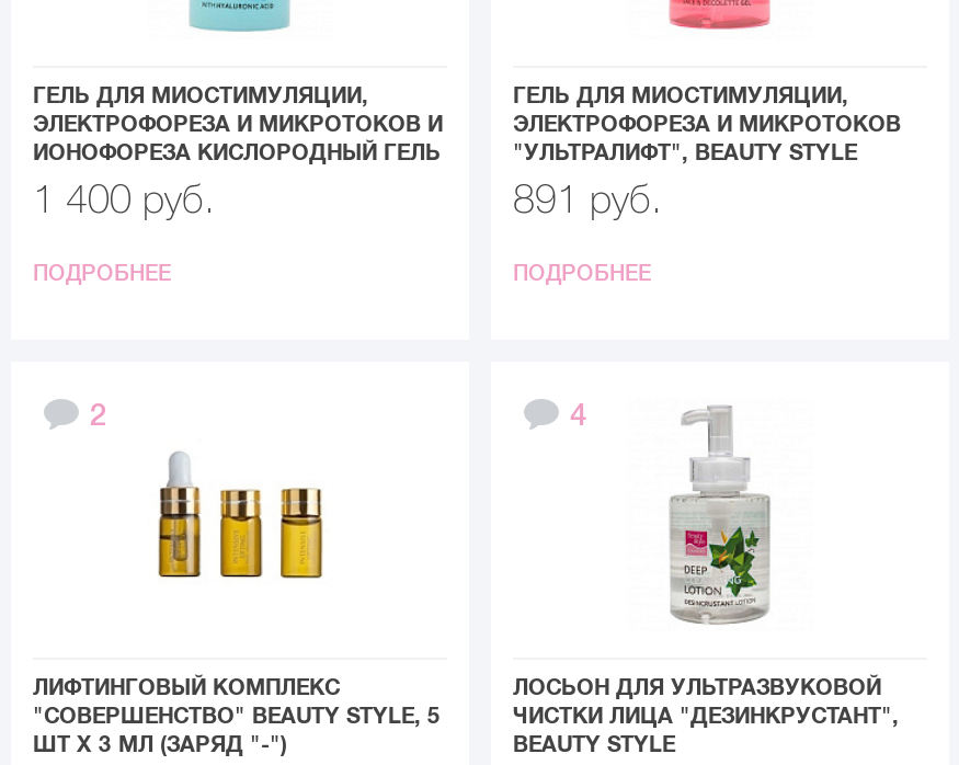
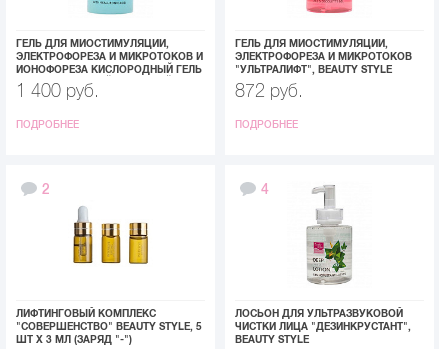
[513,178,662,221] 891 руб. -> [235,81,303,101] 872 руб.

